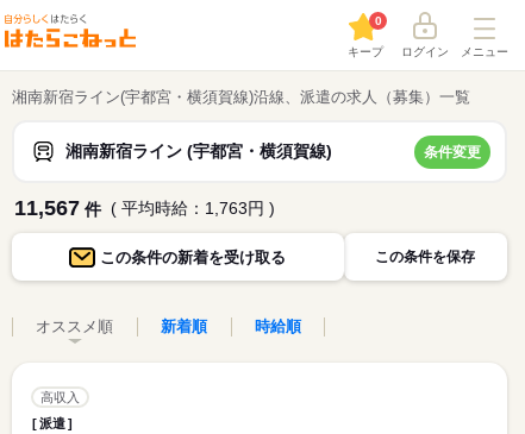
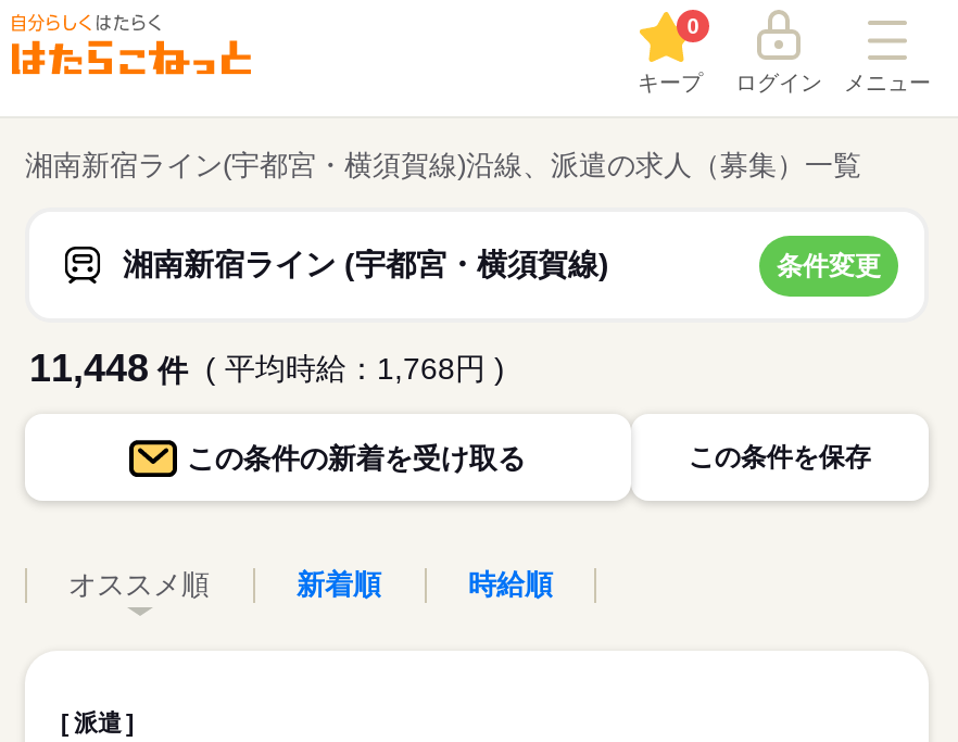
[14,196,275,220] 11,567件 ( 平均時給：1,763円 ) -> [29,347,505,390] 11,448件 ( 平均時給：1,768円 )
[40,390,80,404] 高収入 -> none

